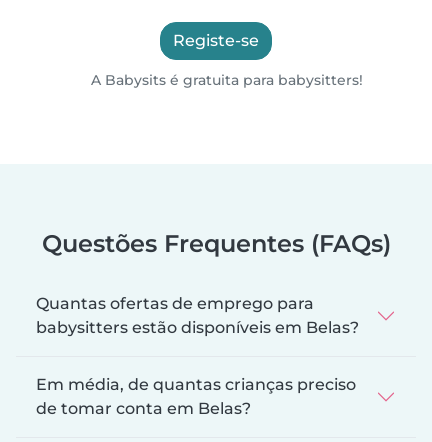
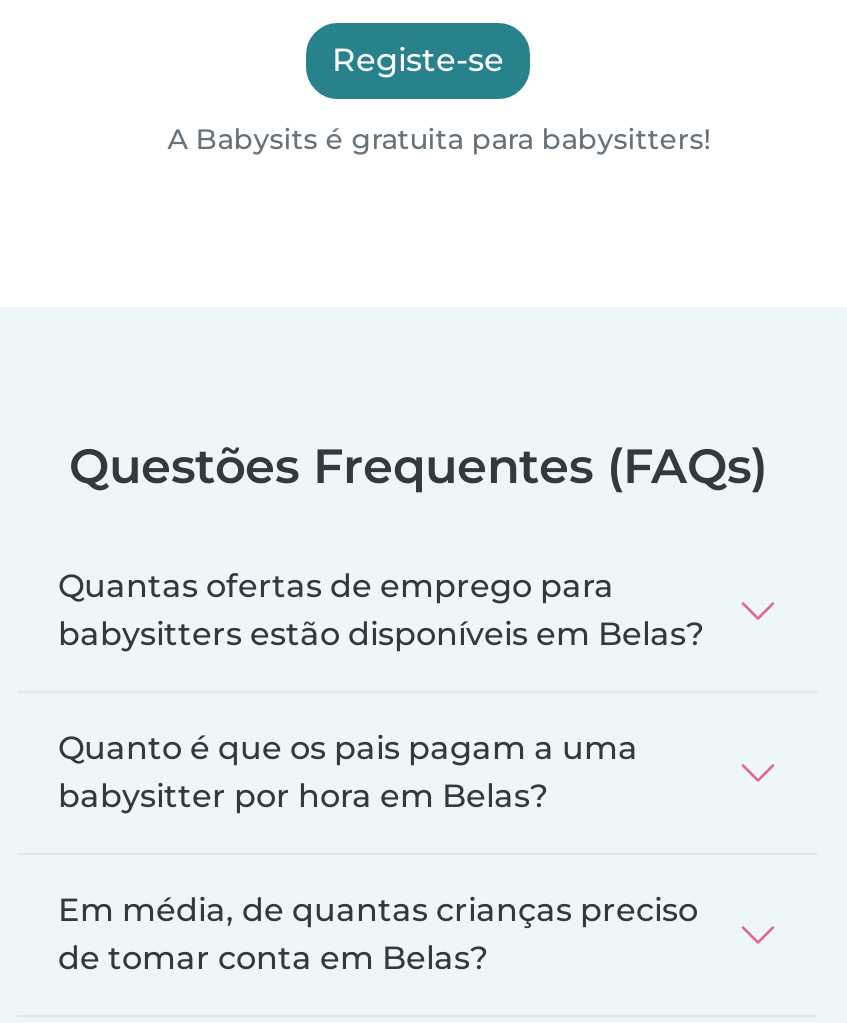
none -> [58,729,638,815] Quanto é que os pais pagam a uma | babysitter por hora em Belas?

